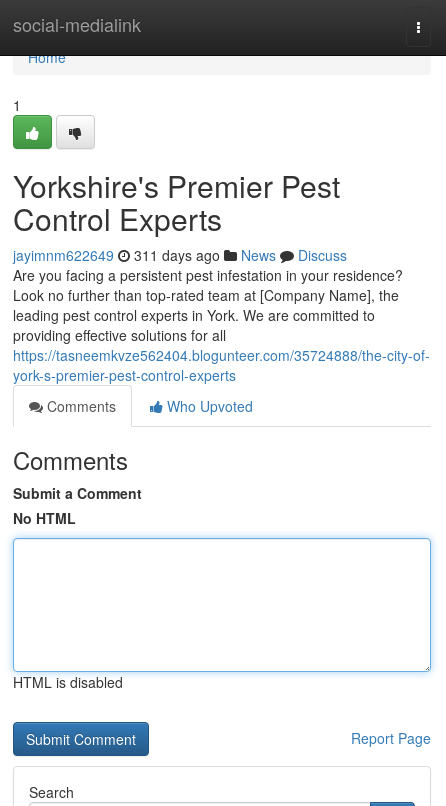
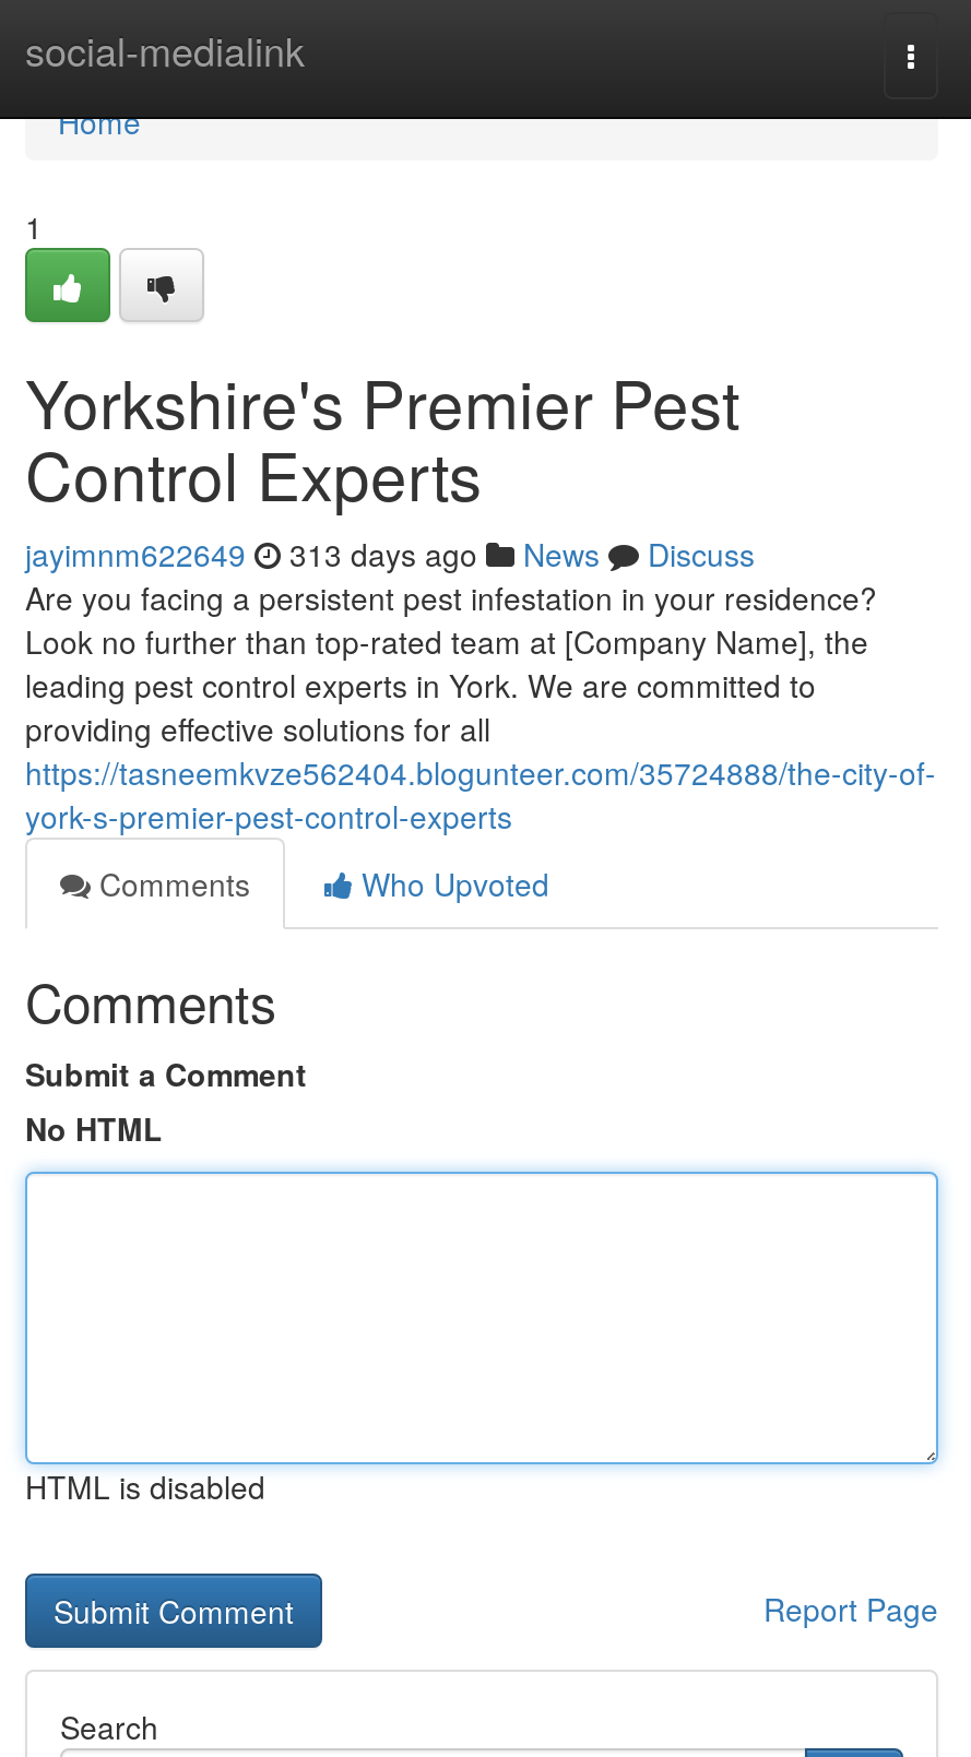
[13,245,347,265] jayimnm622649 311 days ago News Discuss -> [25,532,755,575] jayimnm622649 313 days ago News Discuss

